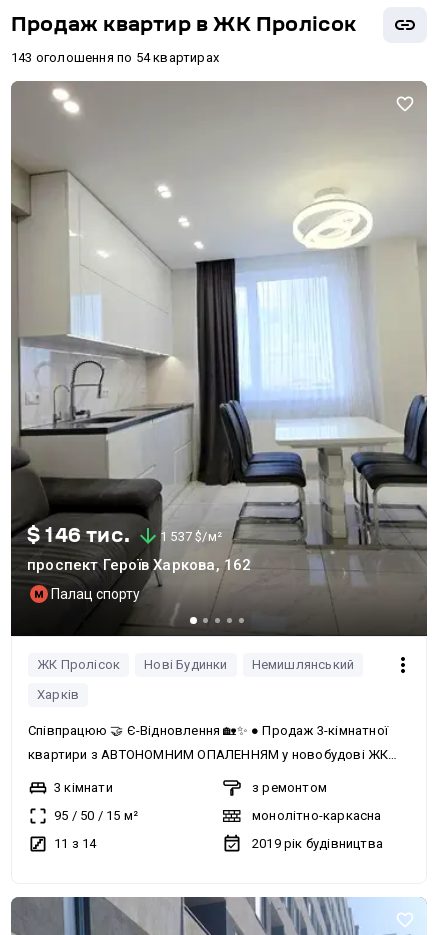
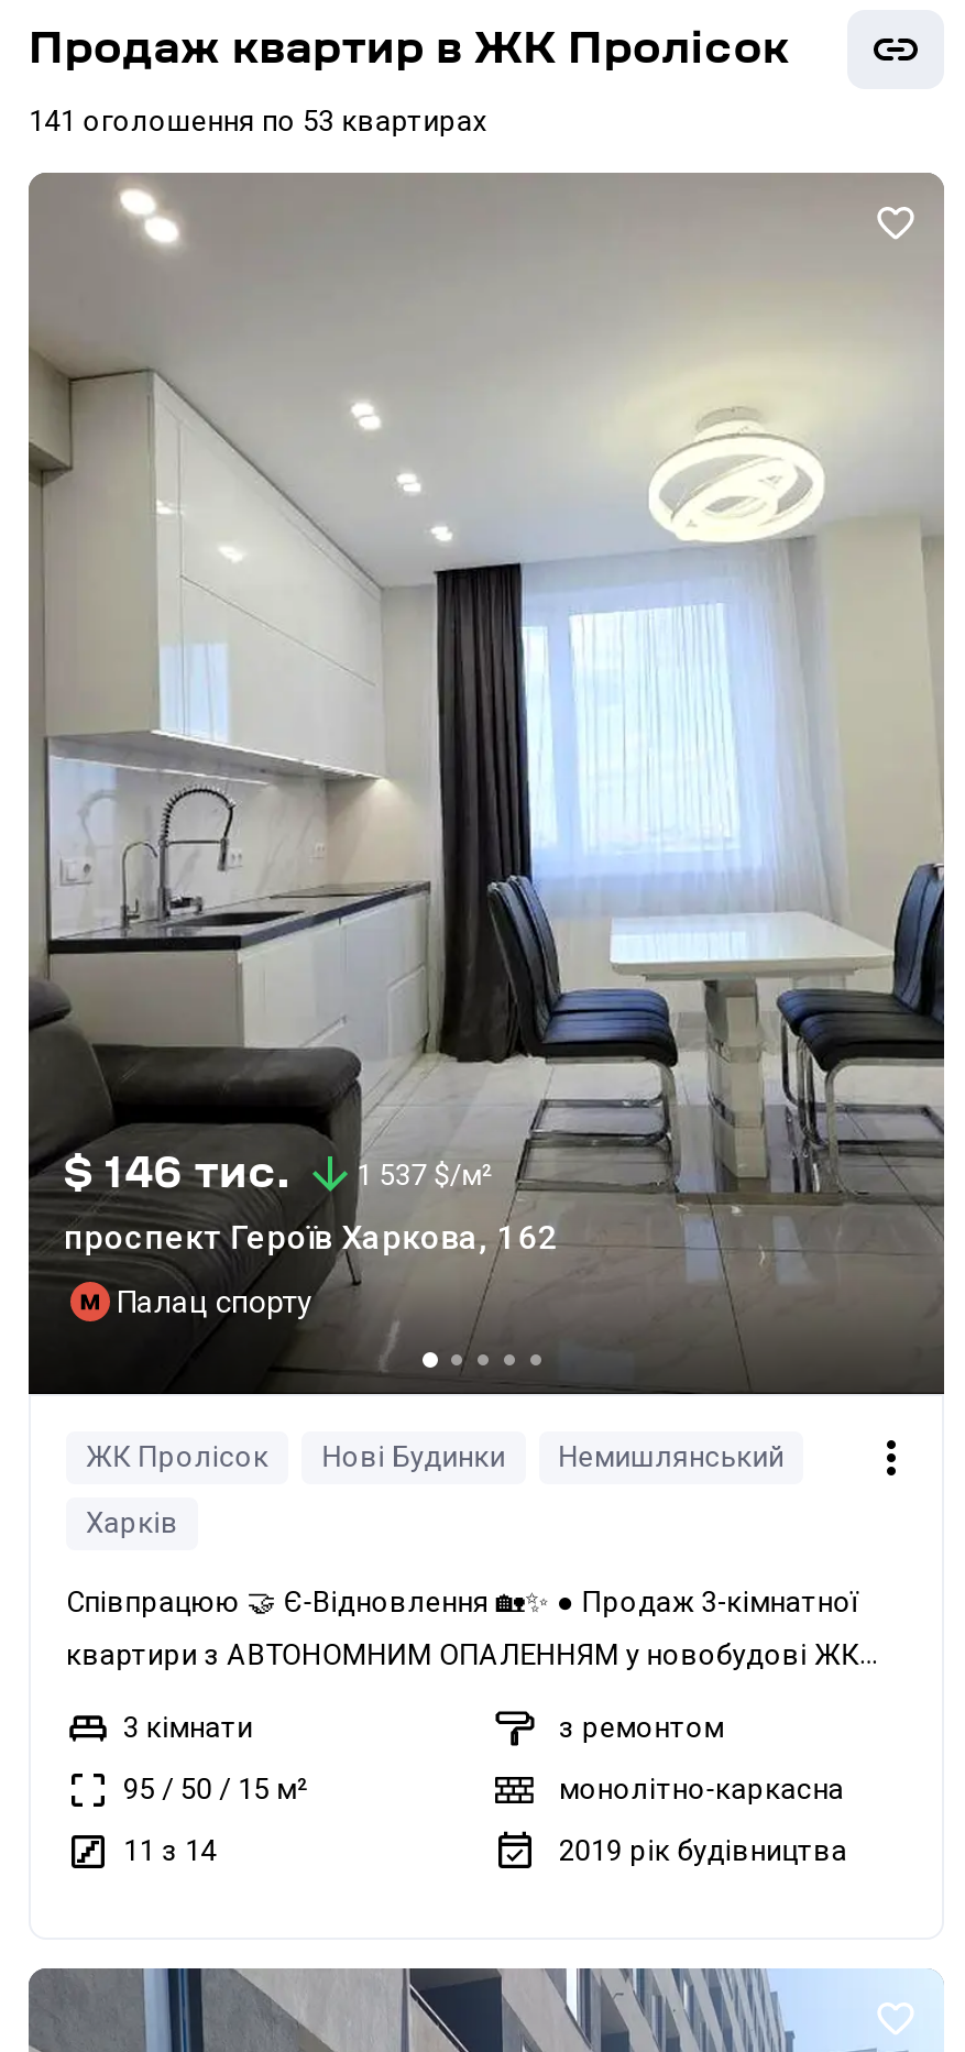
[11,50,219,65] 143 оголошення по 54 квартирах -> [29,105,486,138] 141 оголошення по 53 квартирах

